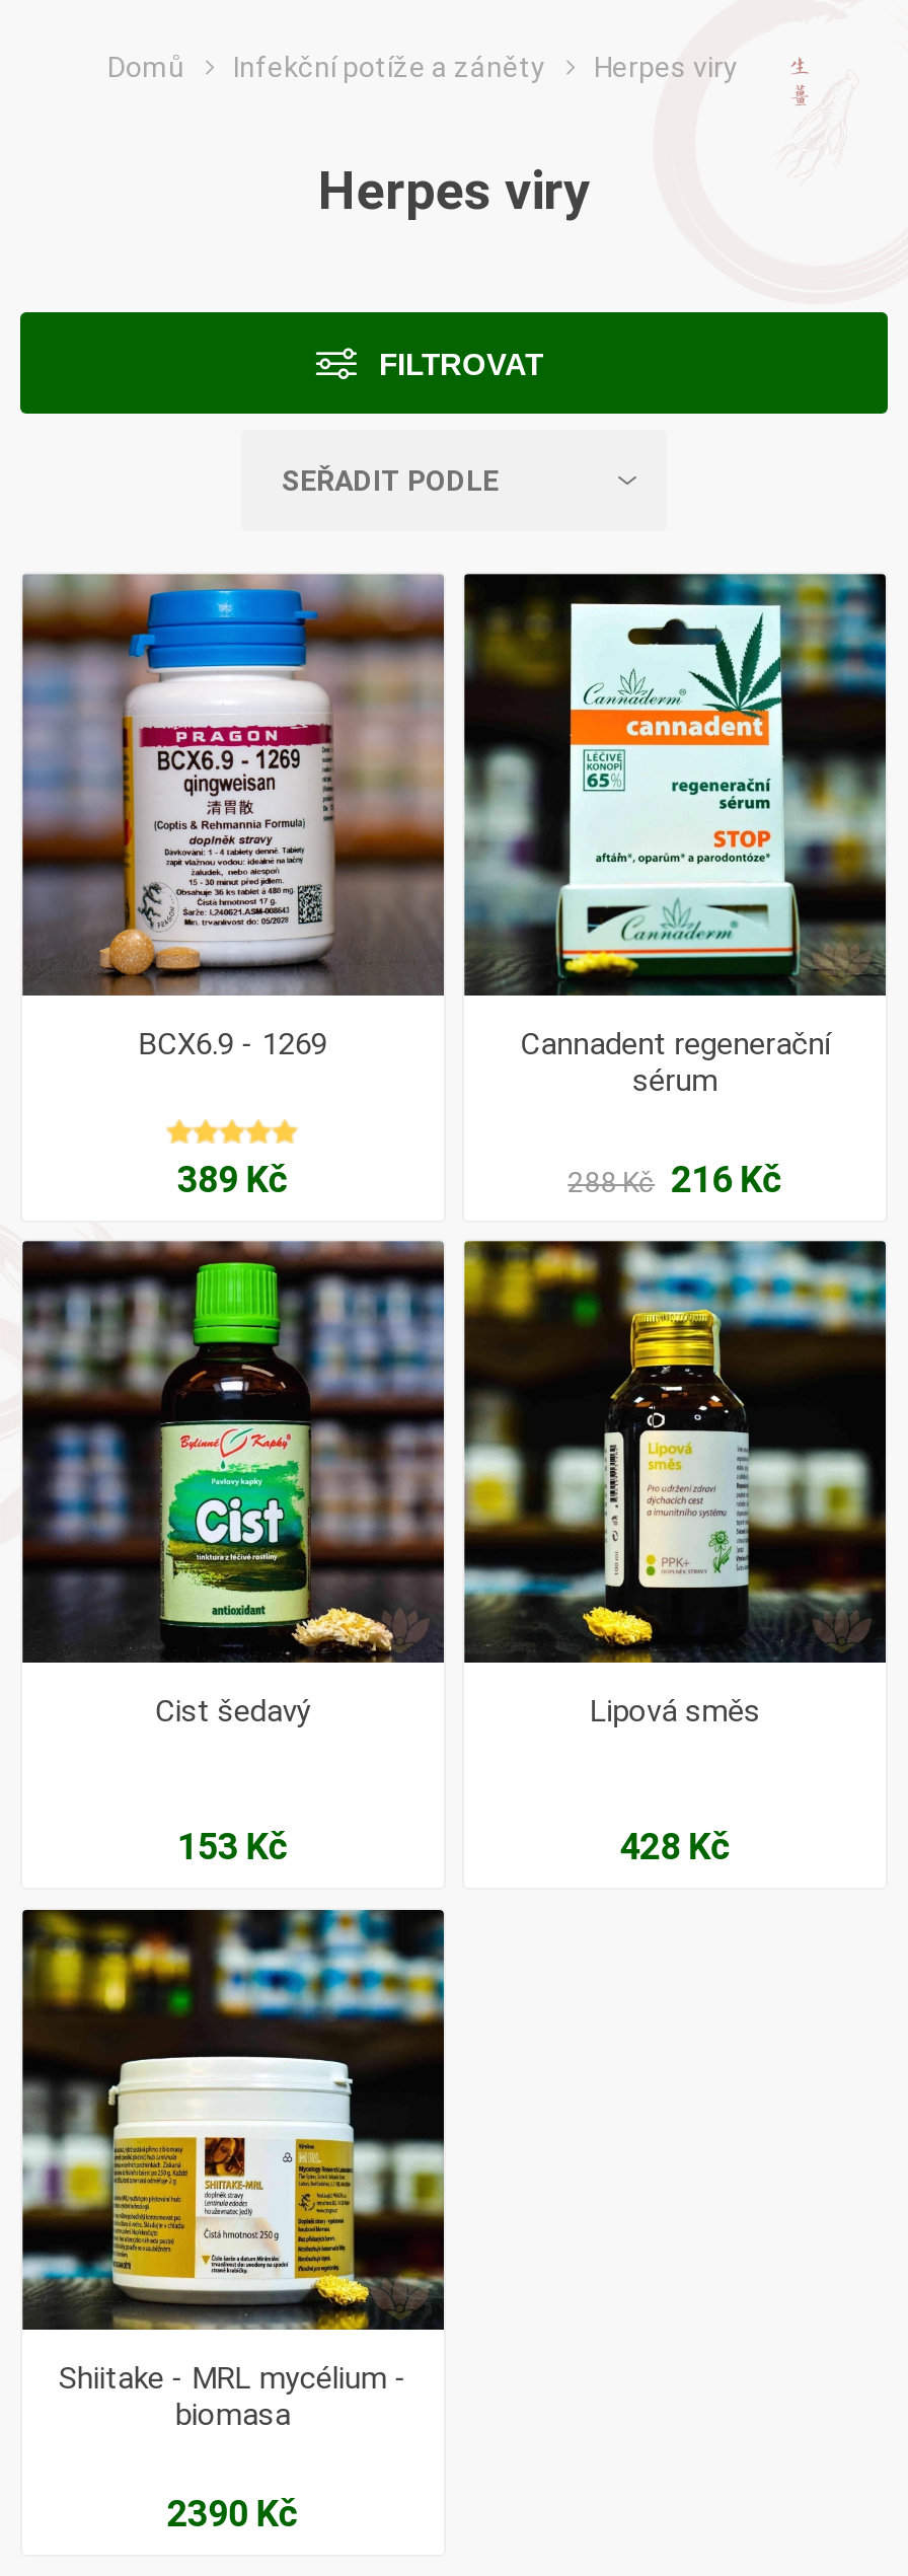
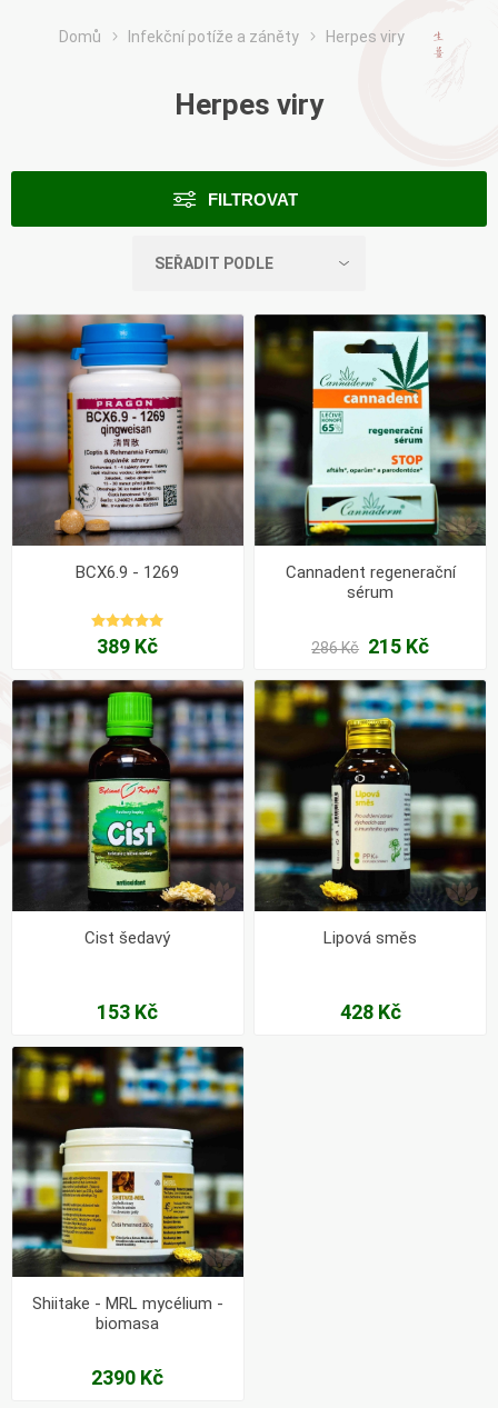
[568,1157,783,1200] 288 Kč 216 Kč -> [311,634,429,658] 286 Kč 215 Kč

